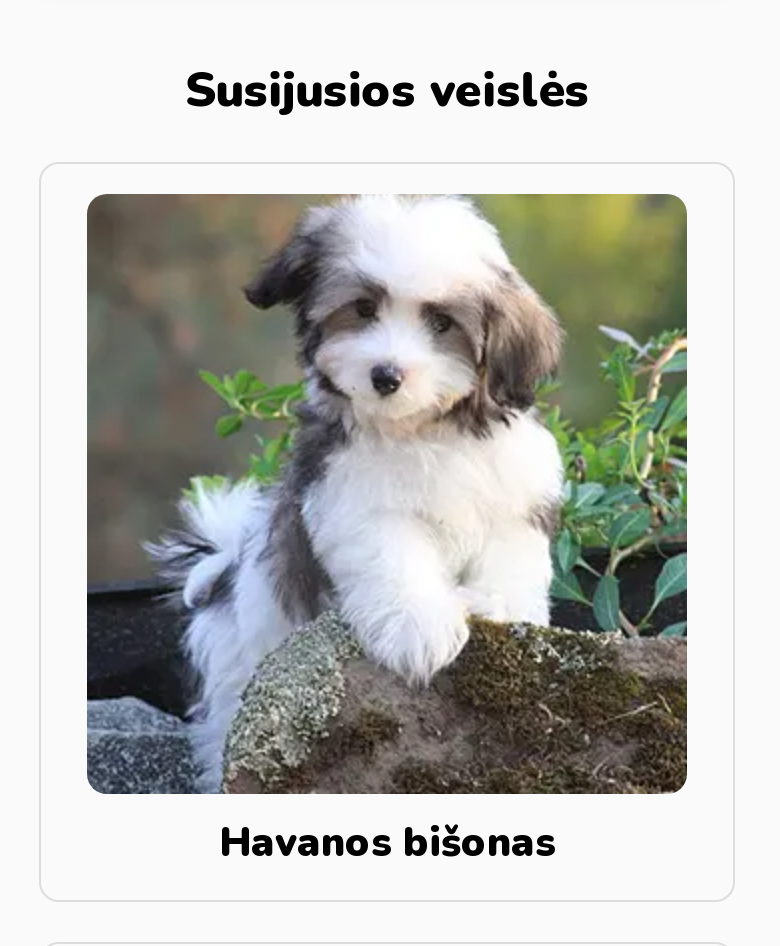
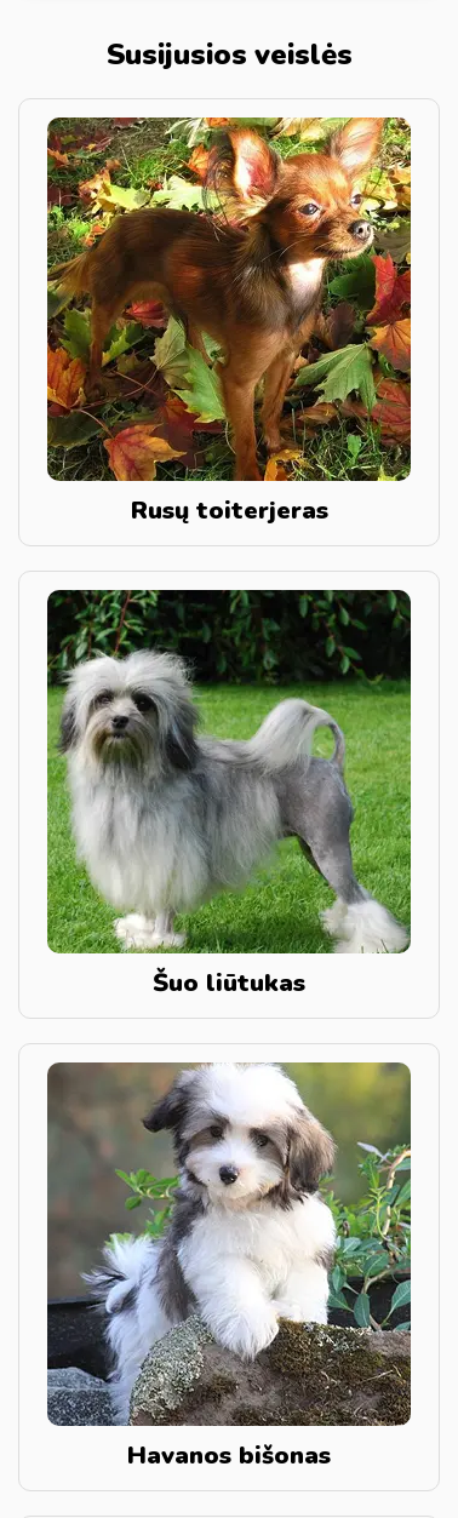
none -> [46,116,412,527] [image] | Rusų toiterjeras
none -> [46,589,412,999] [image] | Šuo liūtukas

